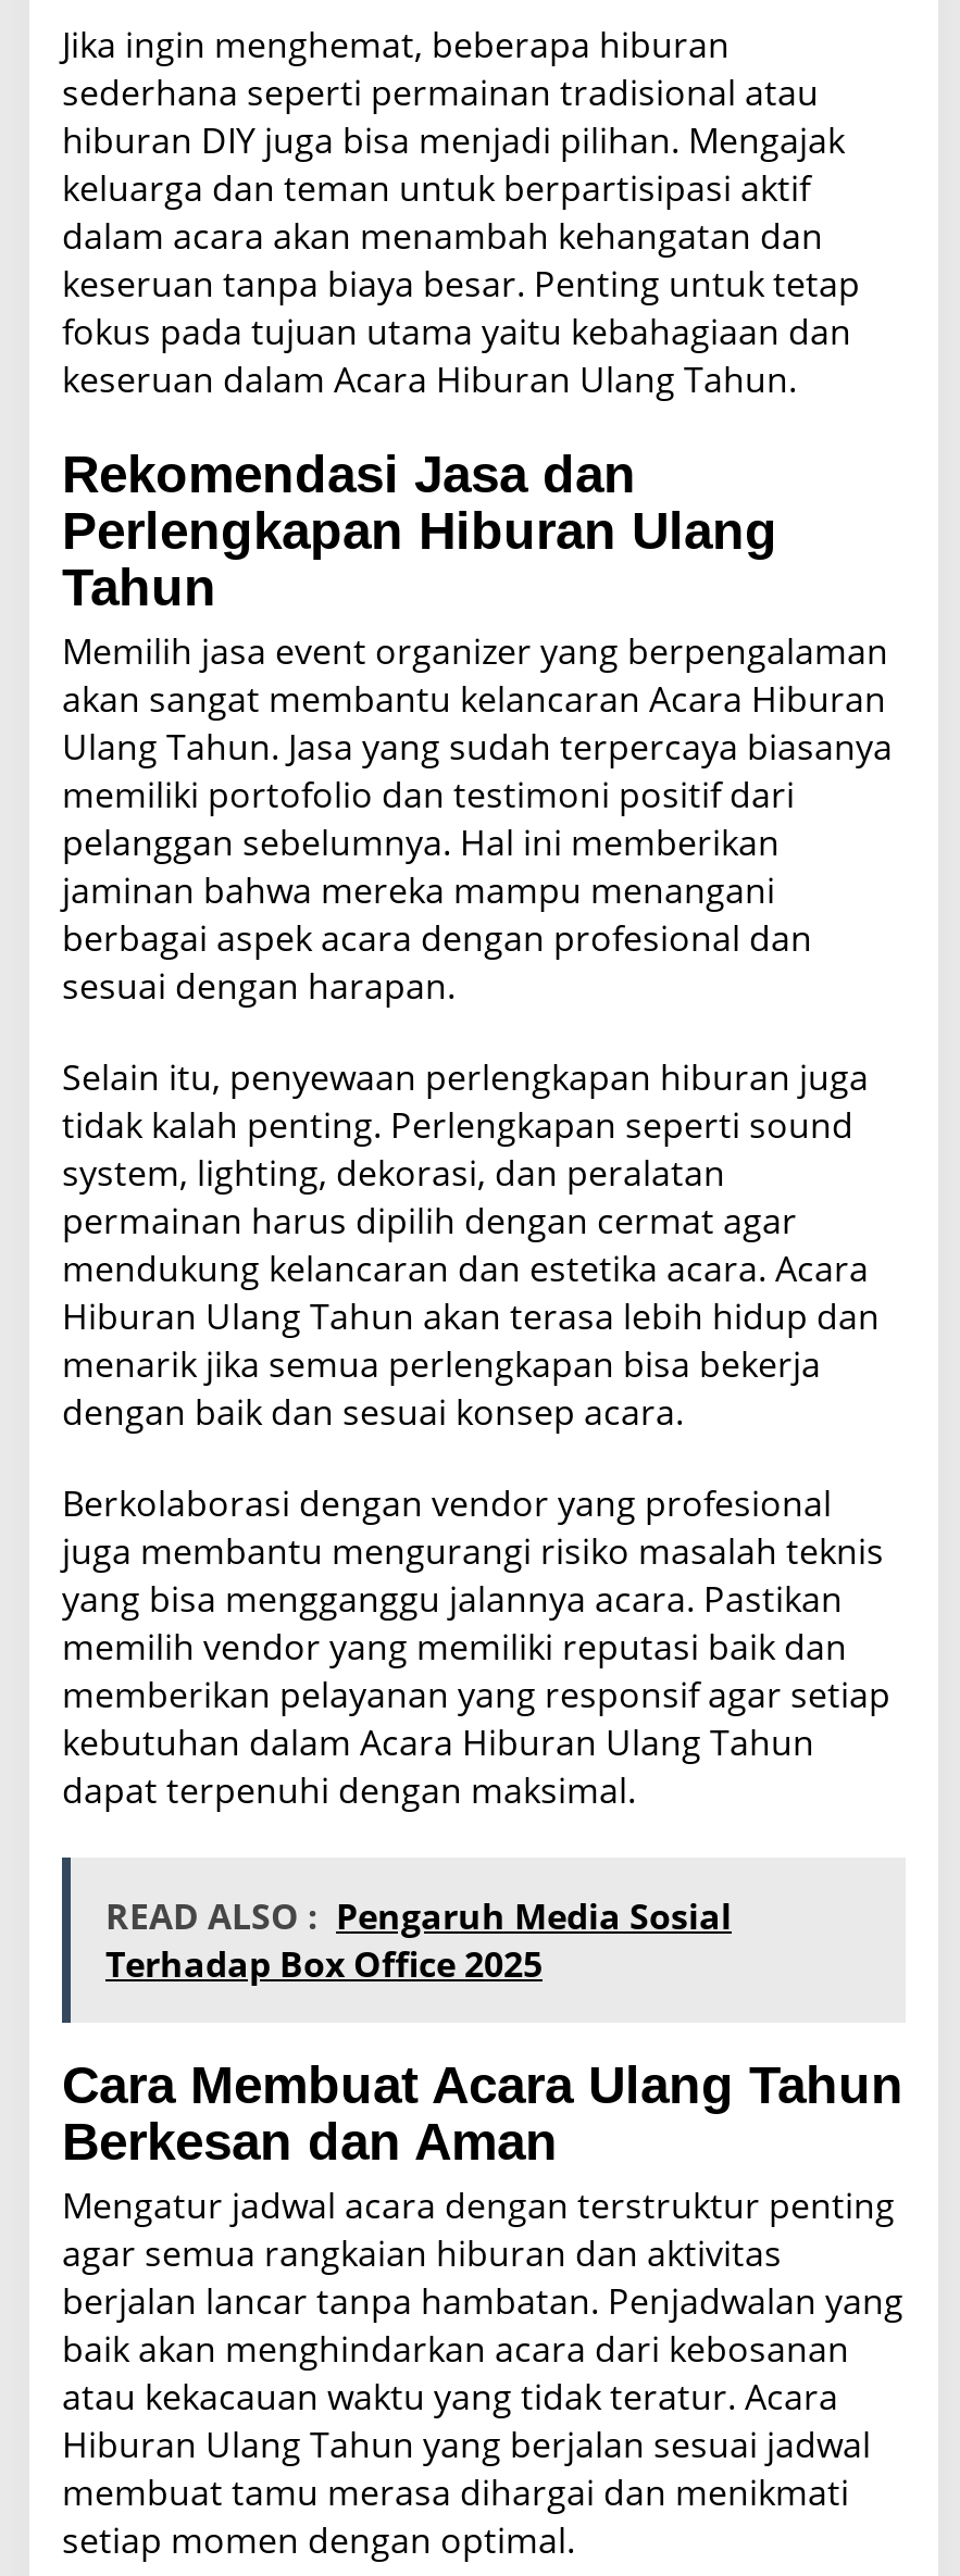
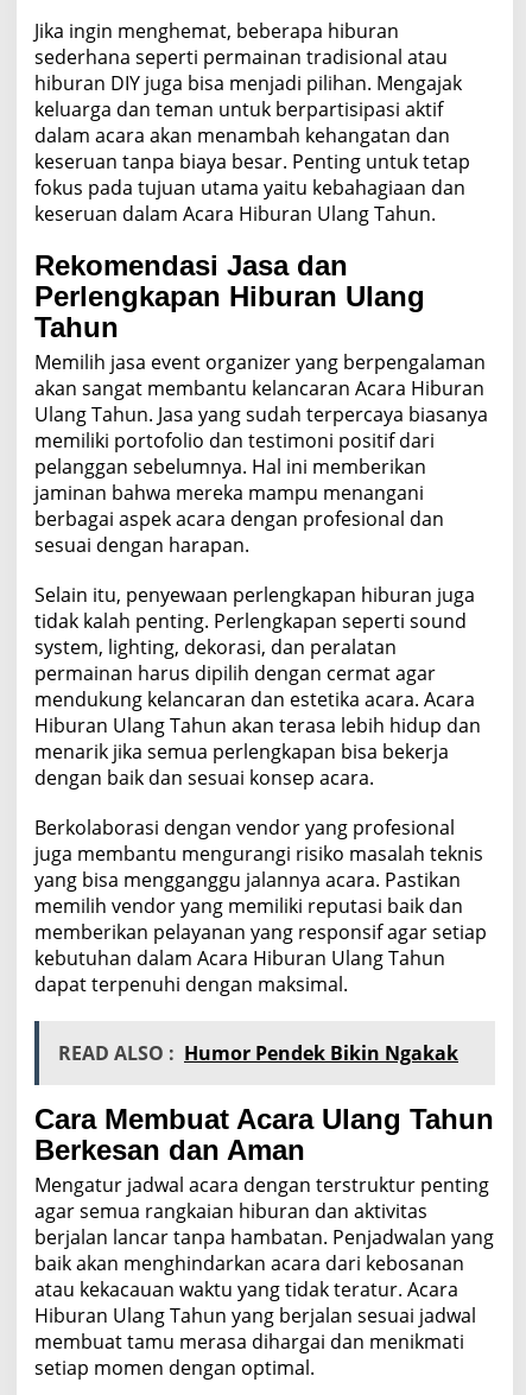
[105,1892,732,1988] READ ALSO : Pengaruh Media Sosial | Terhadap Box Office 2025 -> [58,1040,458,1066] READ ALSO : Humor Pendek Bikin Ngakak

